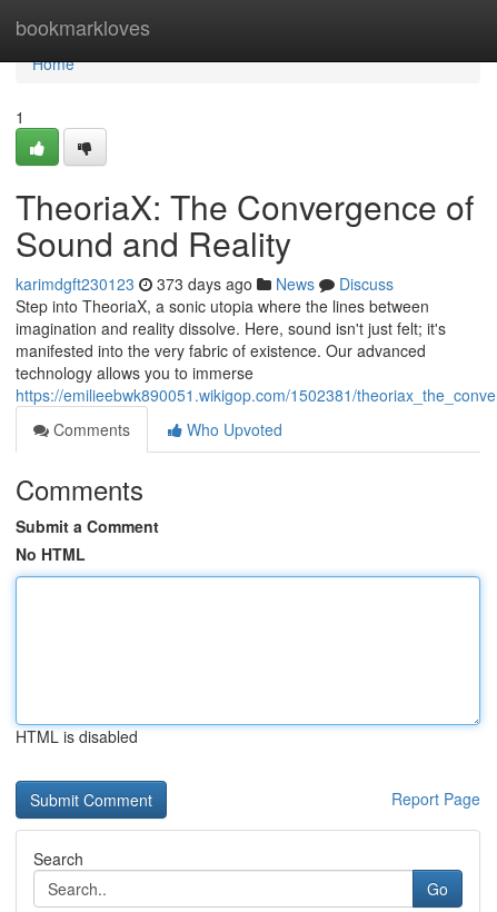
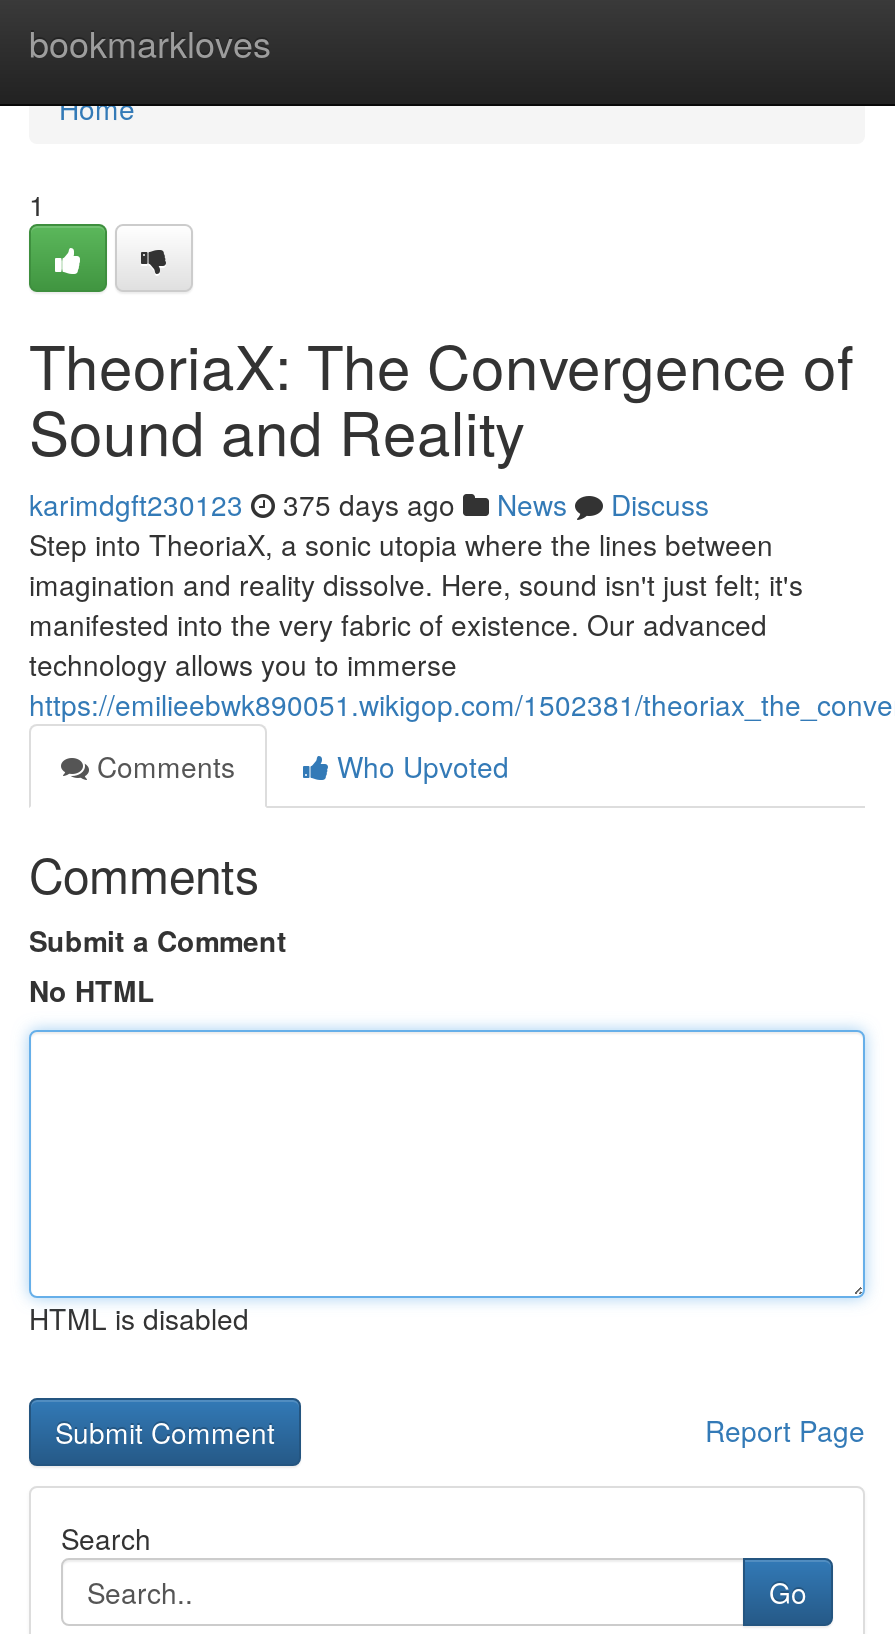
[16,272,394,295] karimdgft230123 373 days ago News Discuss -> [29,484,709,524] karimdgft230123 375 days ago News Discuss

